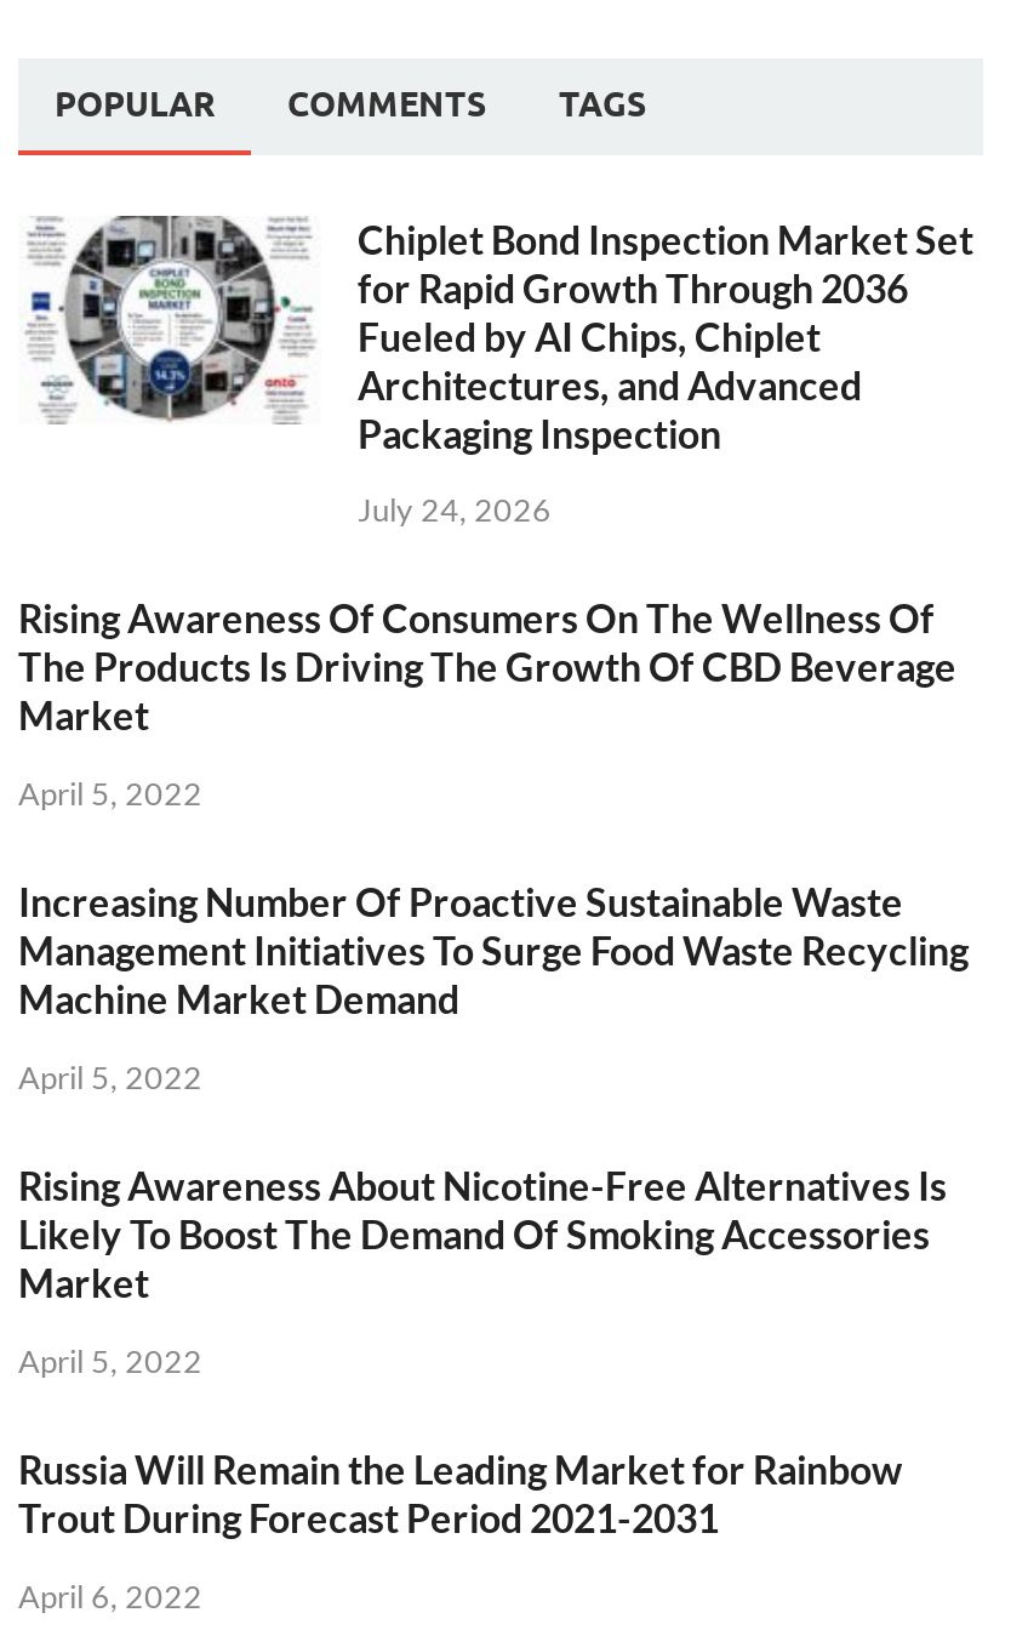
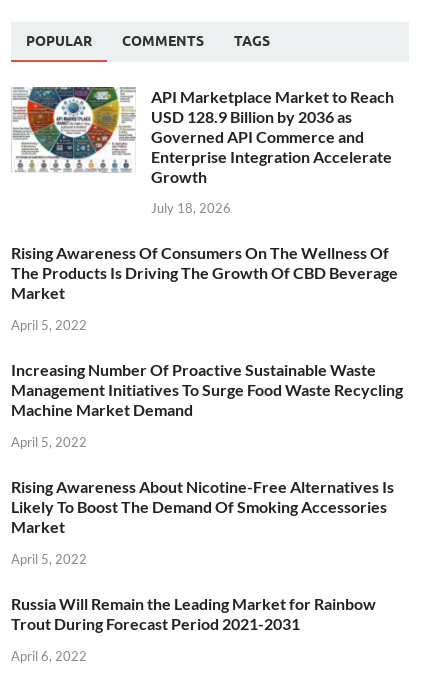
[21,213,973,455] [image] | Chiplet Bond Inspection Market Set | for Rapid Growth Through 2036 | Fueled by AI Chips, Chiplet | Architectures, and Advanced | Packaging Inspection -> [11,86,394,186] [image] | API Marketplace Market to Reach | USD 128.9 Billion by 2036 as | Governed API Commerce and | Enterprise Integration Accelerate | Growth
[358,491,552,530] July 24, 2026 -> [151,200,231,216] July 18, 2026

